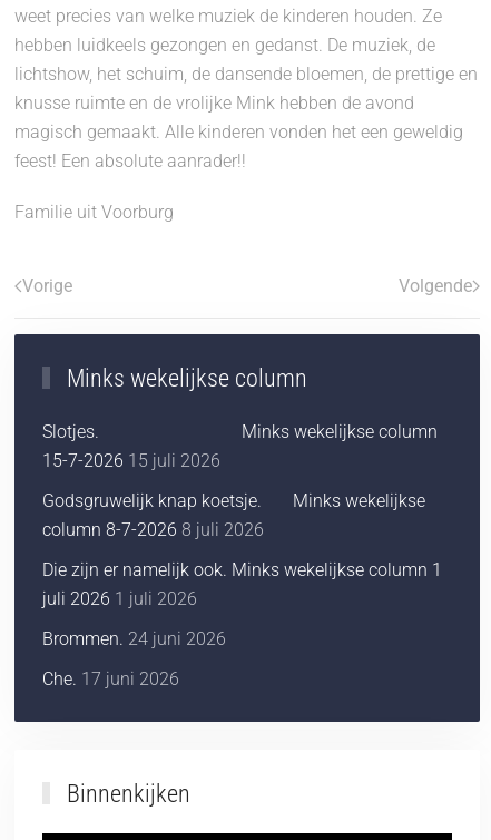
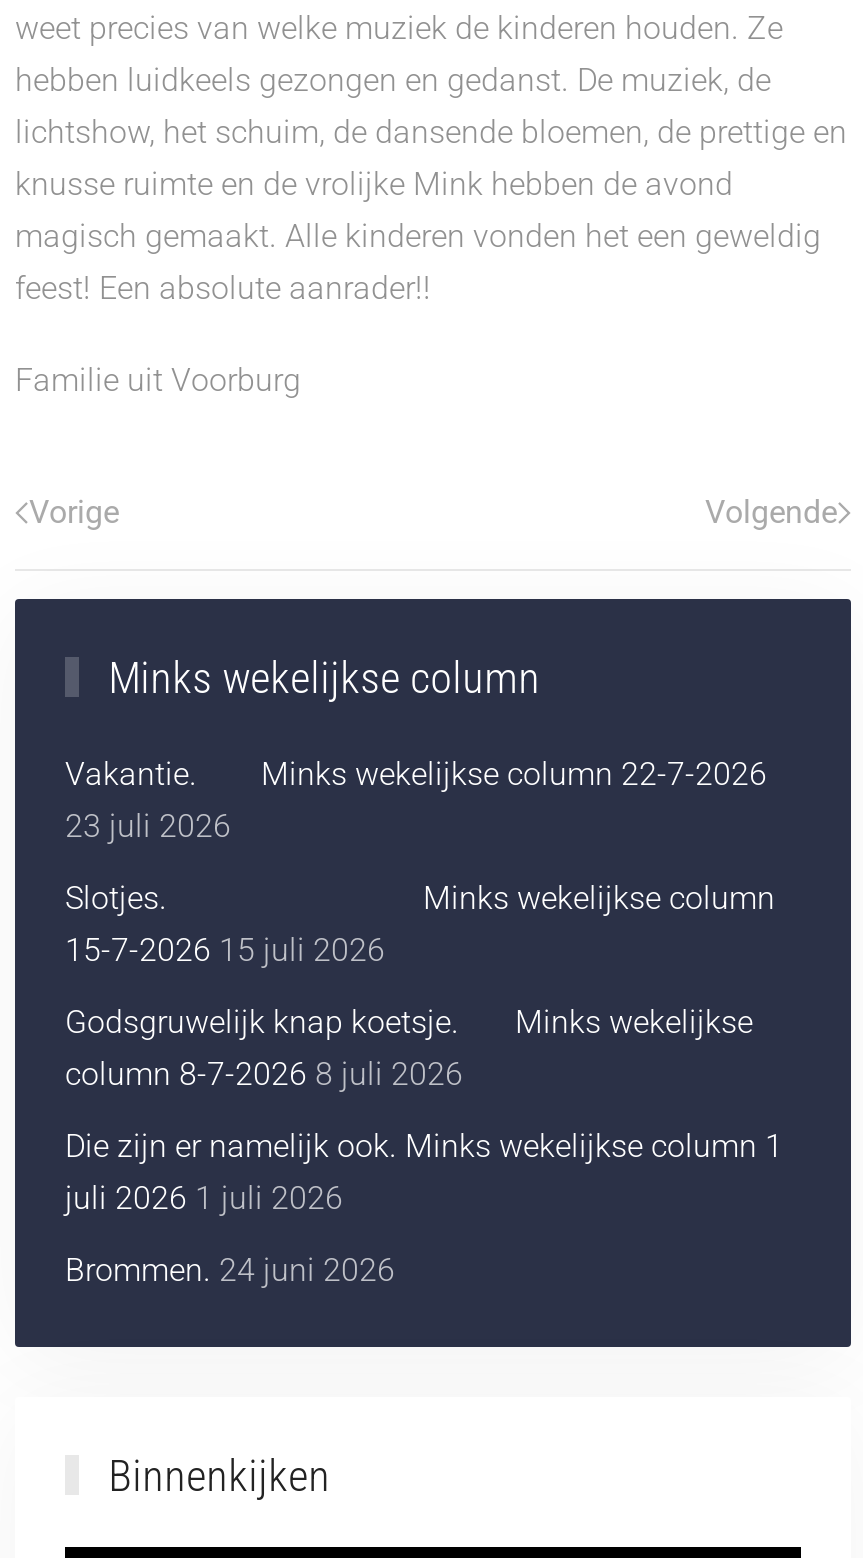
none -> [65,755,767,845] Vakantie. Minks wekelijkse column 22-7-2026 | 23 juli 2026
moved [42,421,442,649] -> [65,879,783,1289]: Slotjes. Minks wekelijkse column | 15-7-2026 15 juli 2026 | Godsgruwelijk knap koetsje. Minks wekelijkse | column 8-7-2026 8 juli 2026 | Die zijn er namelijk ook. Minks wekelijkse column 1 | juli 2026 1 juli 2026 | Brommen. 24 juni 2026
[42,668,179,690] Che. 17 juni 2026 -> none

